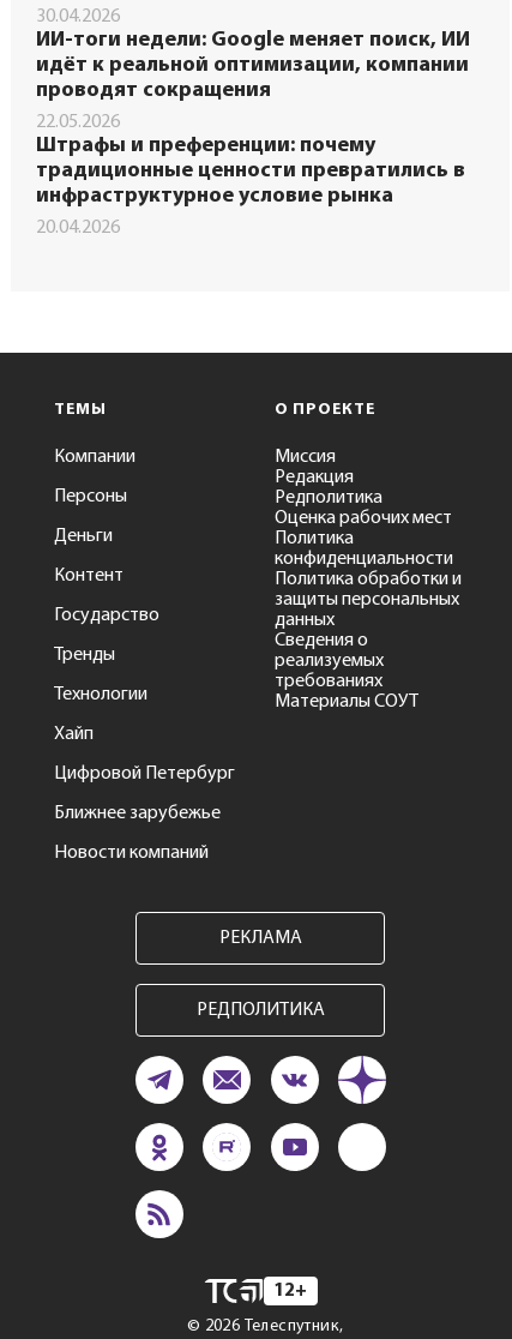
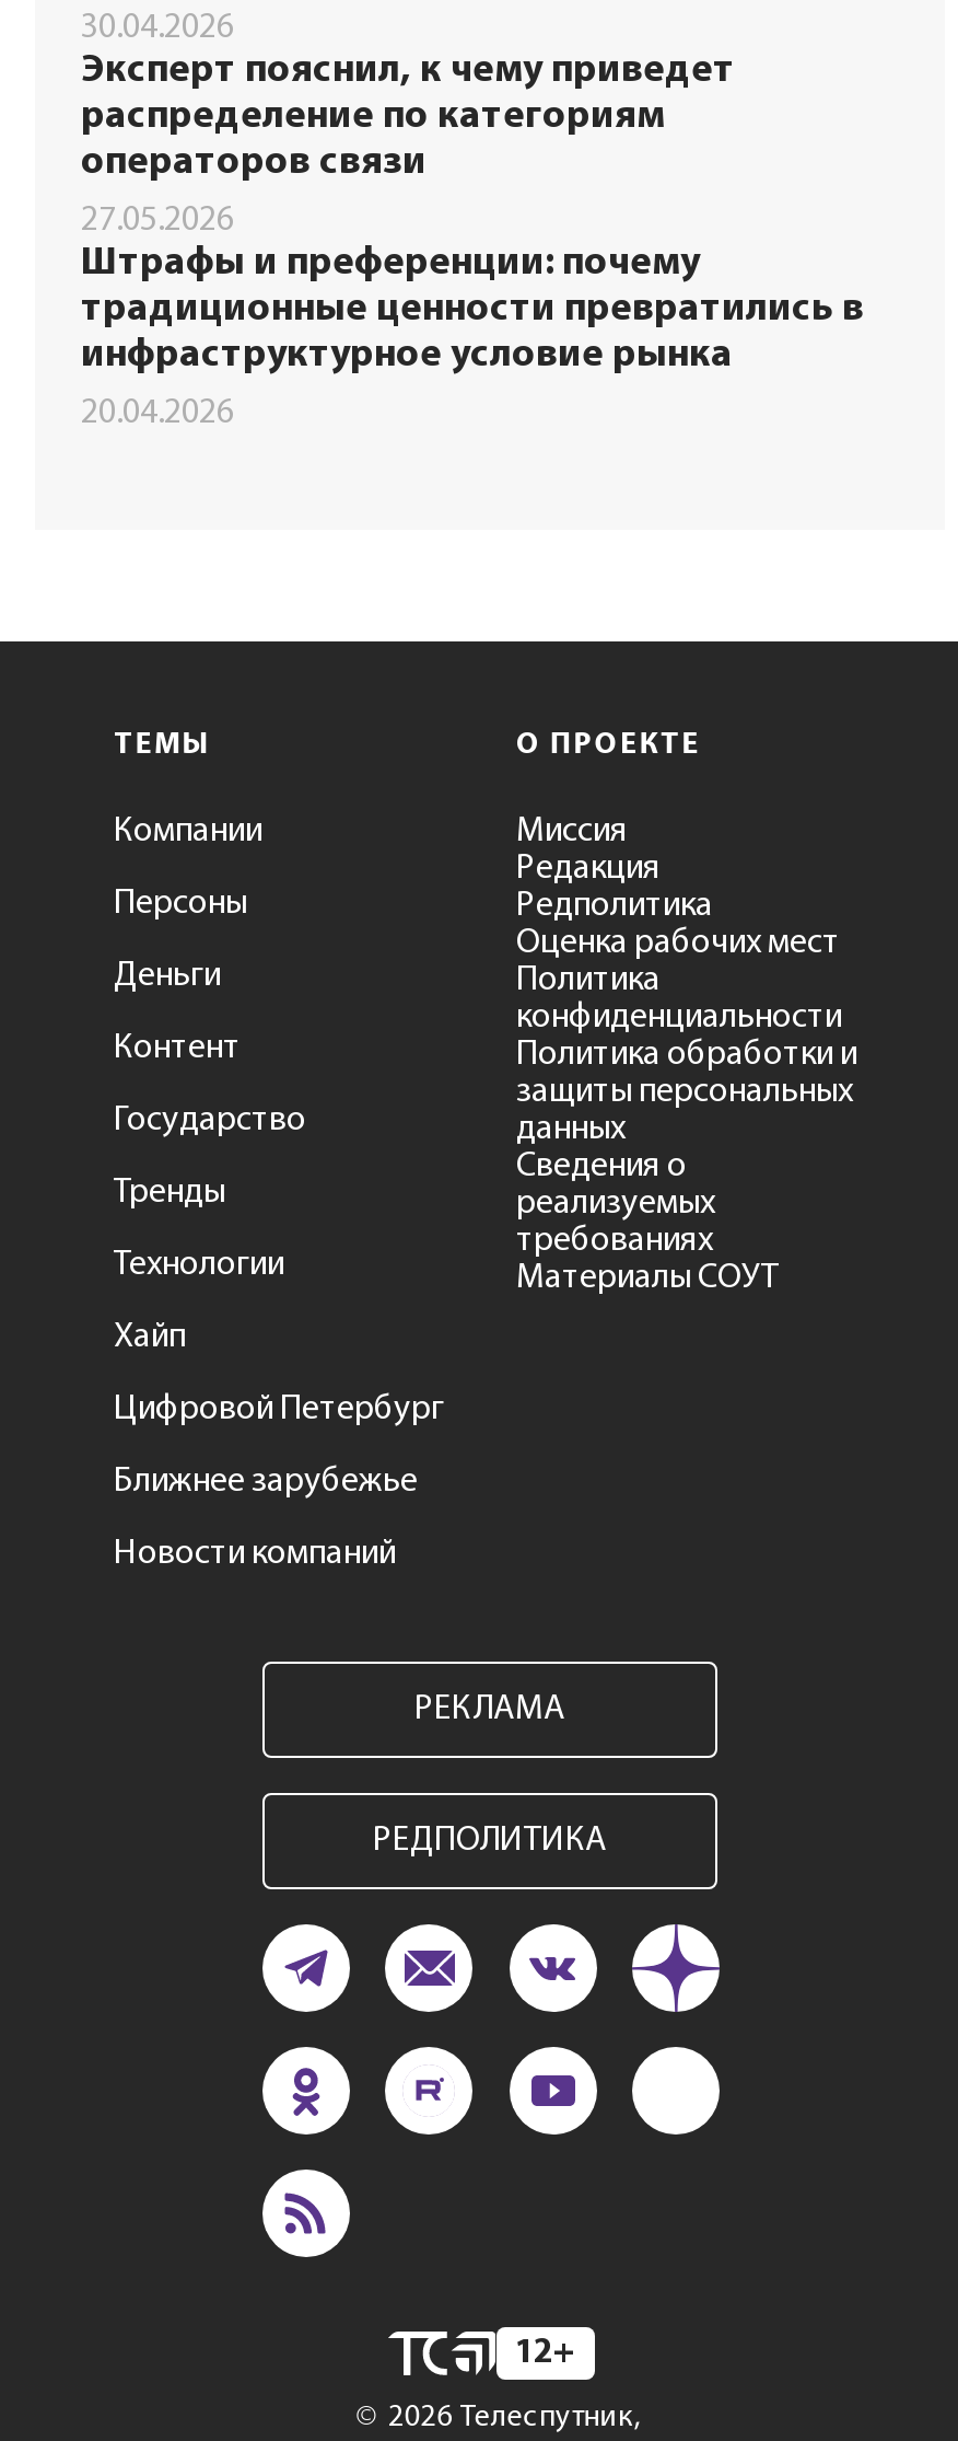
[36,28,470,102] ИИ-тоги недели: Google меняет поиск, ИИ | идёт к реальной оптимизации, компании | проводят сокращения -> [81,49,735,183] Эксперт пояснил, к чему приведет | распределение по категориям | операторов связи
[36,112,120,132] 22.05.2026 -> [81,203,234,238] 27.05.2026

